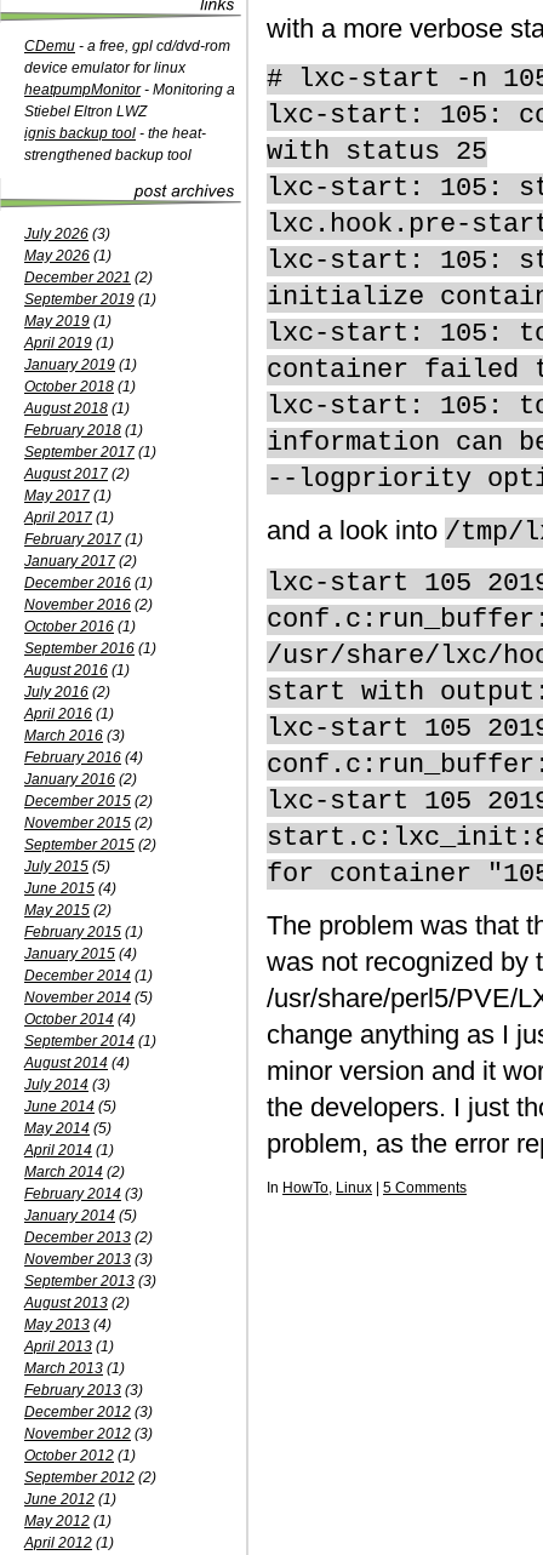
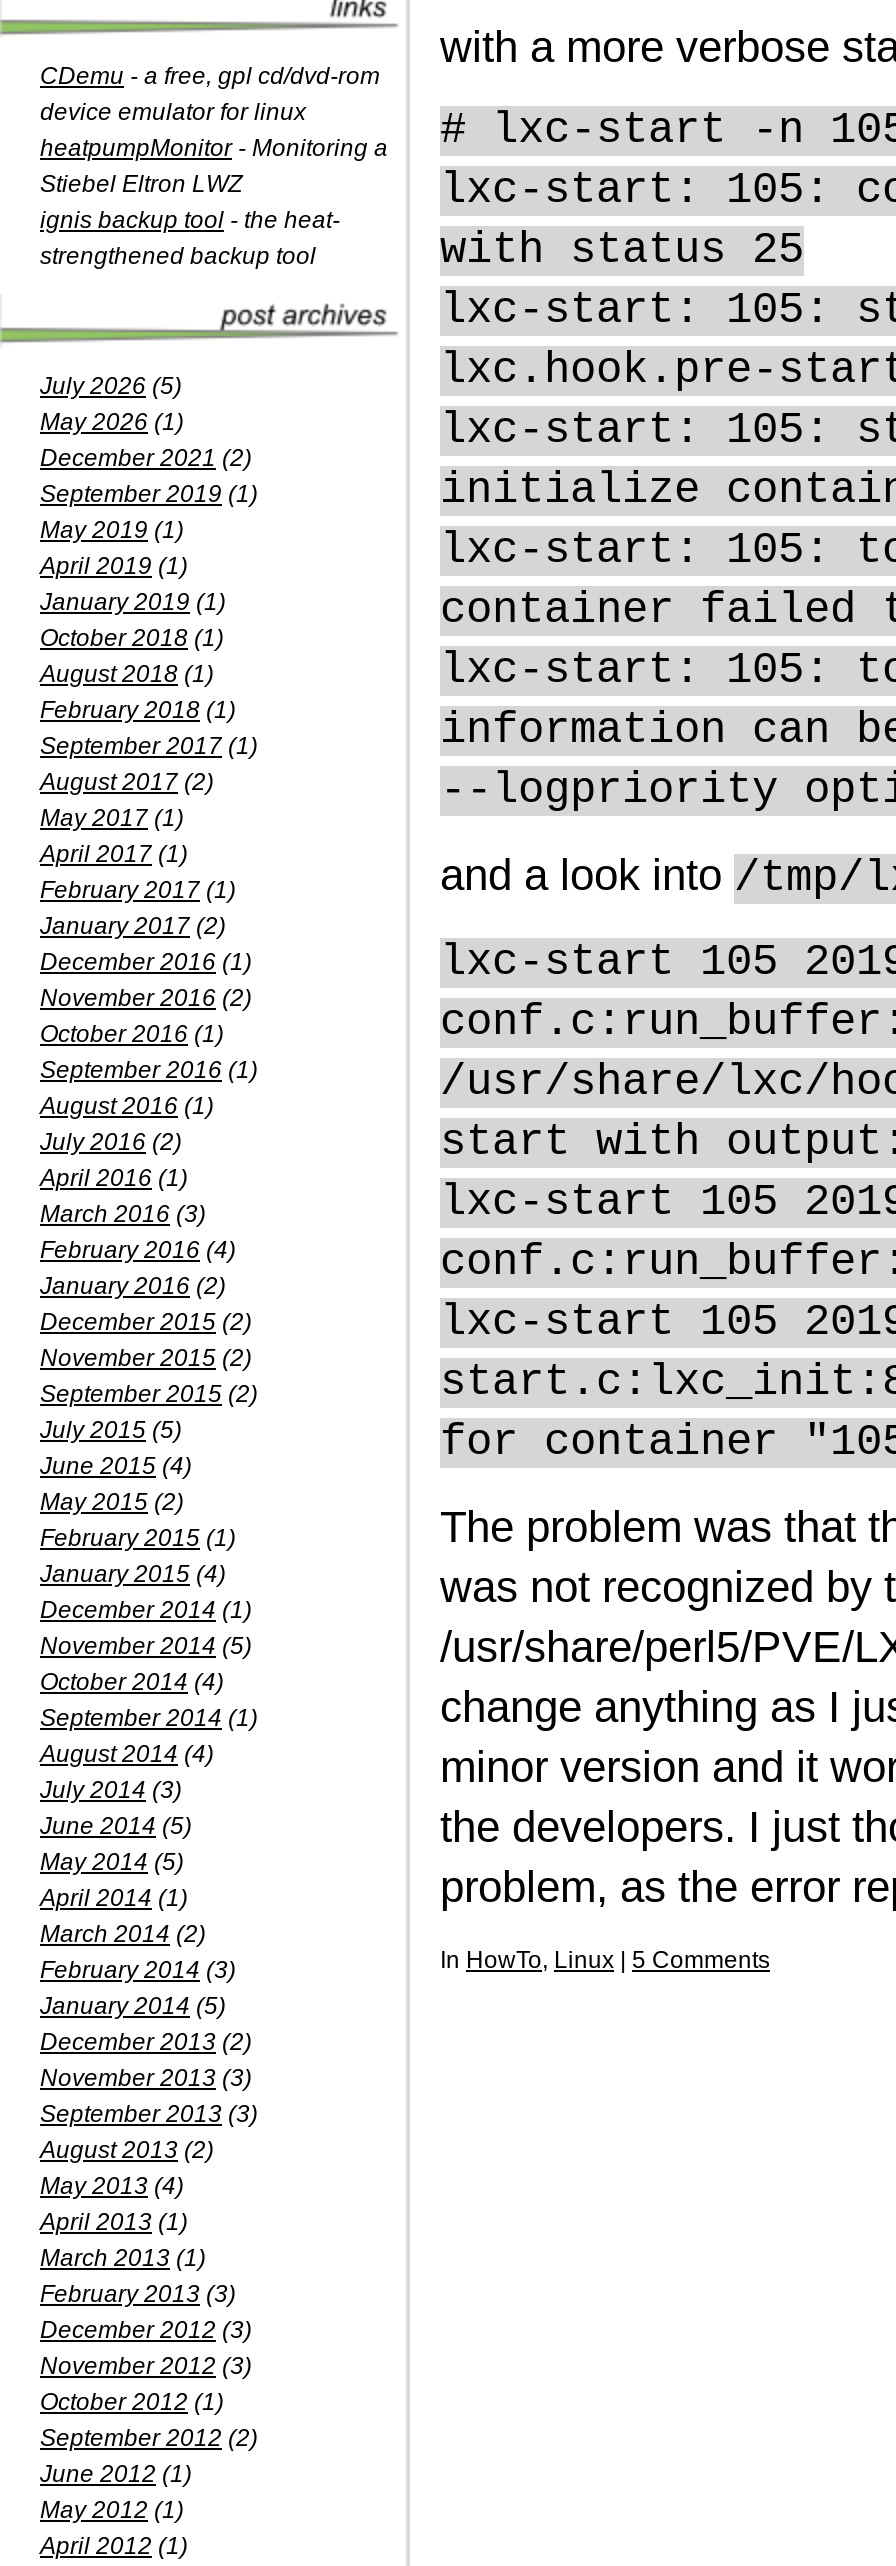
[24,225,110,242] July 2026 (3) -> [40,372,182,400] July 2026 (5)

